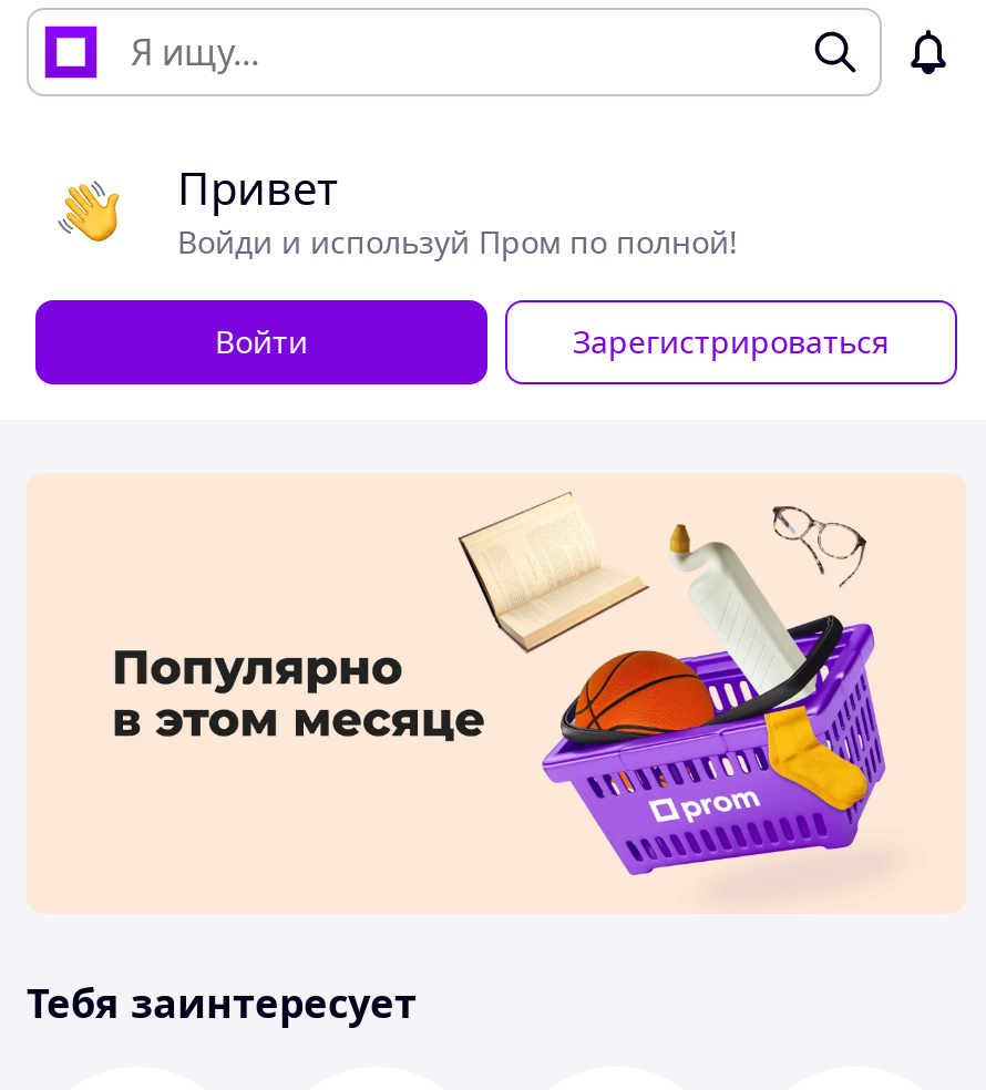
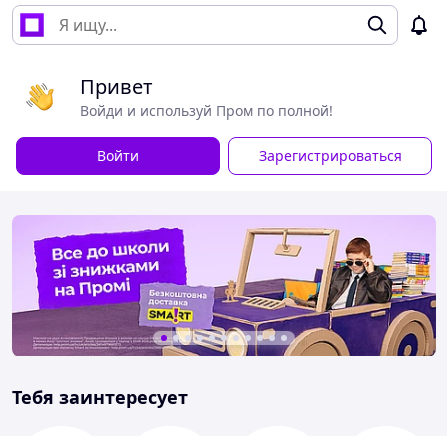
[29,475,964,912] [image] -> [11,215,437,357] [image]

